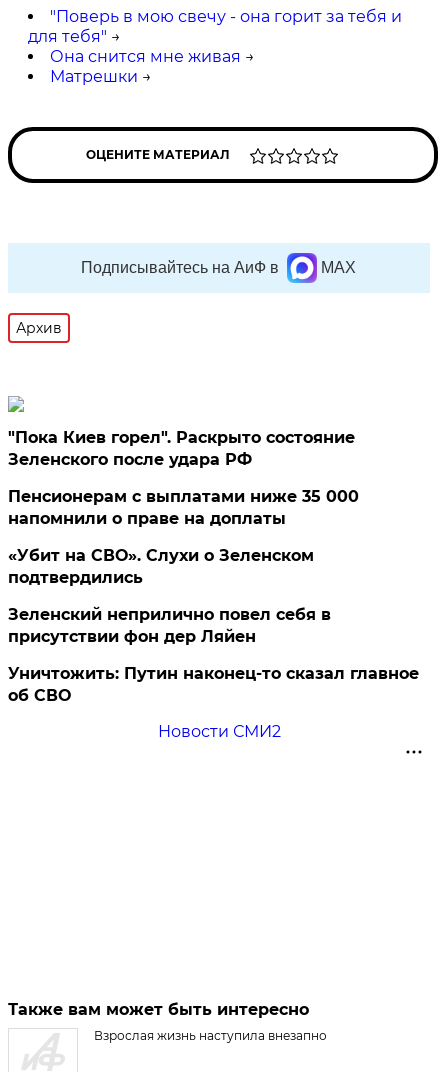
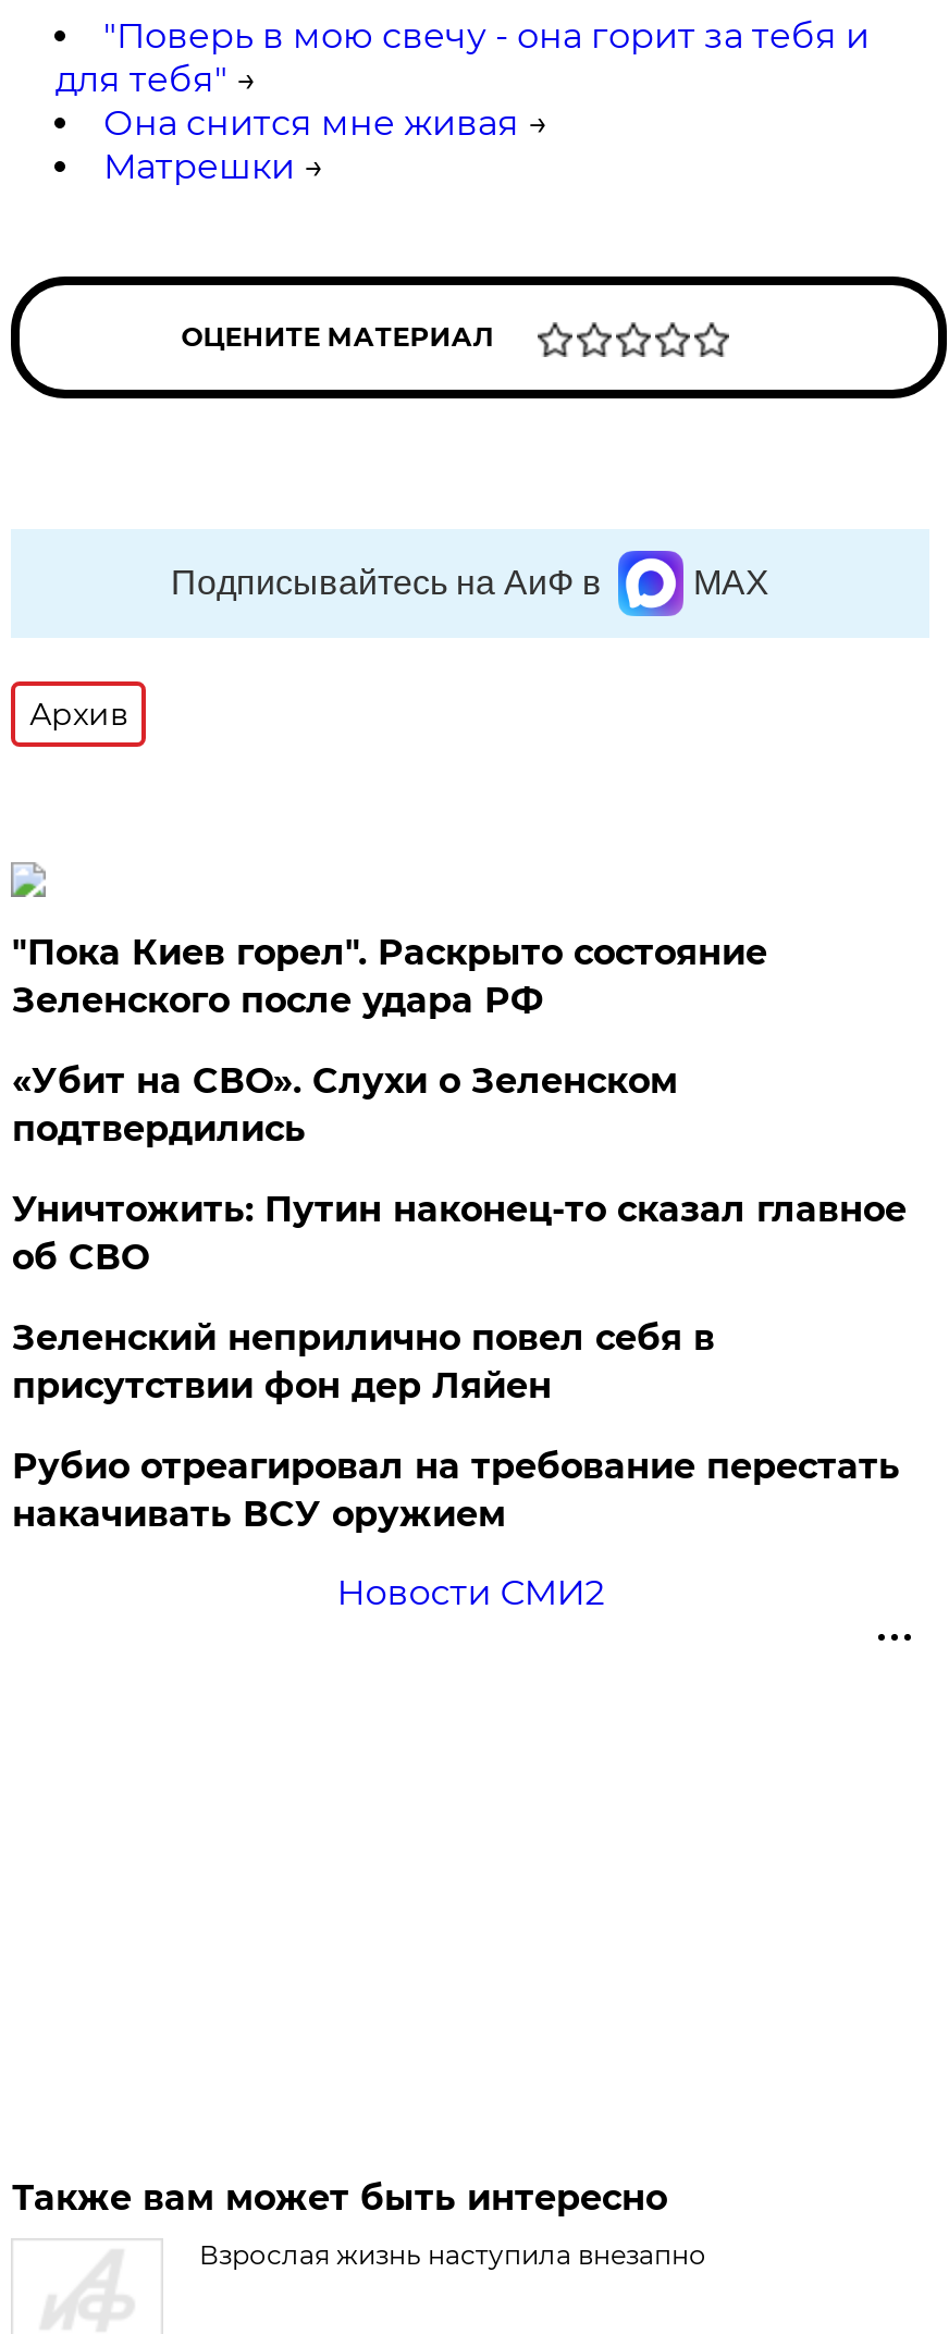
[8,487,359,528] Пенсионерам с выплатами ниже 35 000 | напомнили о праве на доплаты -> none
moved [8,546,314,587] -> [12,1060,678,1150]: «Убит на СВО». Слухи о Зеленском | подтвердились
none -> [12,1446,900,1535] Рубио отреагировал на требование перестать | накачивать ВСУ оружием
moved [8,664,419,705] -> [12,1189,906,1278]: Уничтожить: Путин наконец-то сказал главное | об СВО

